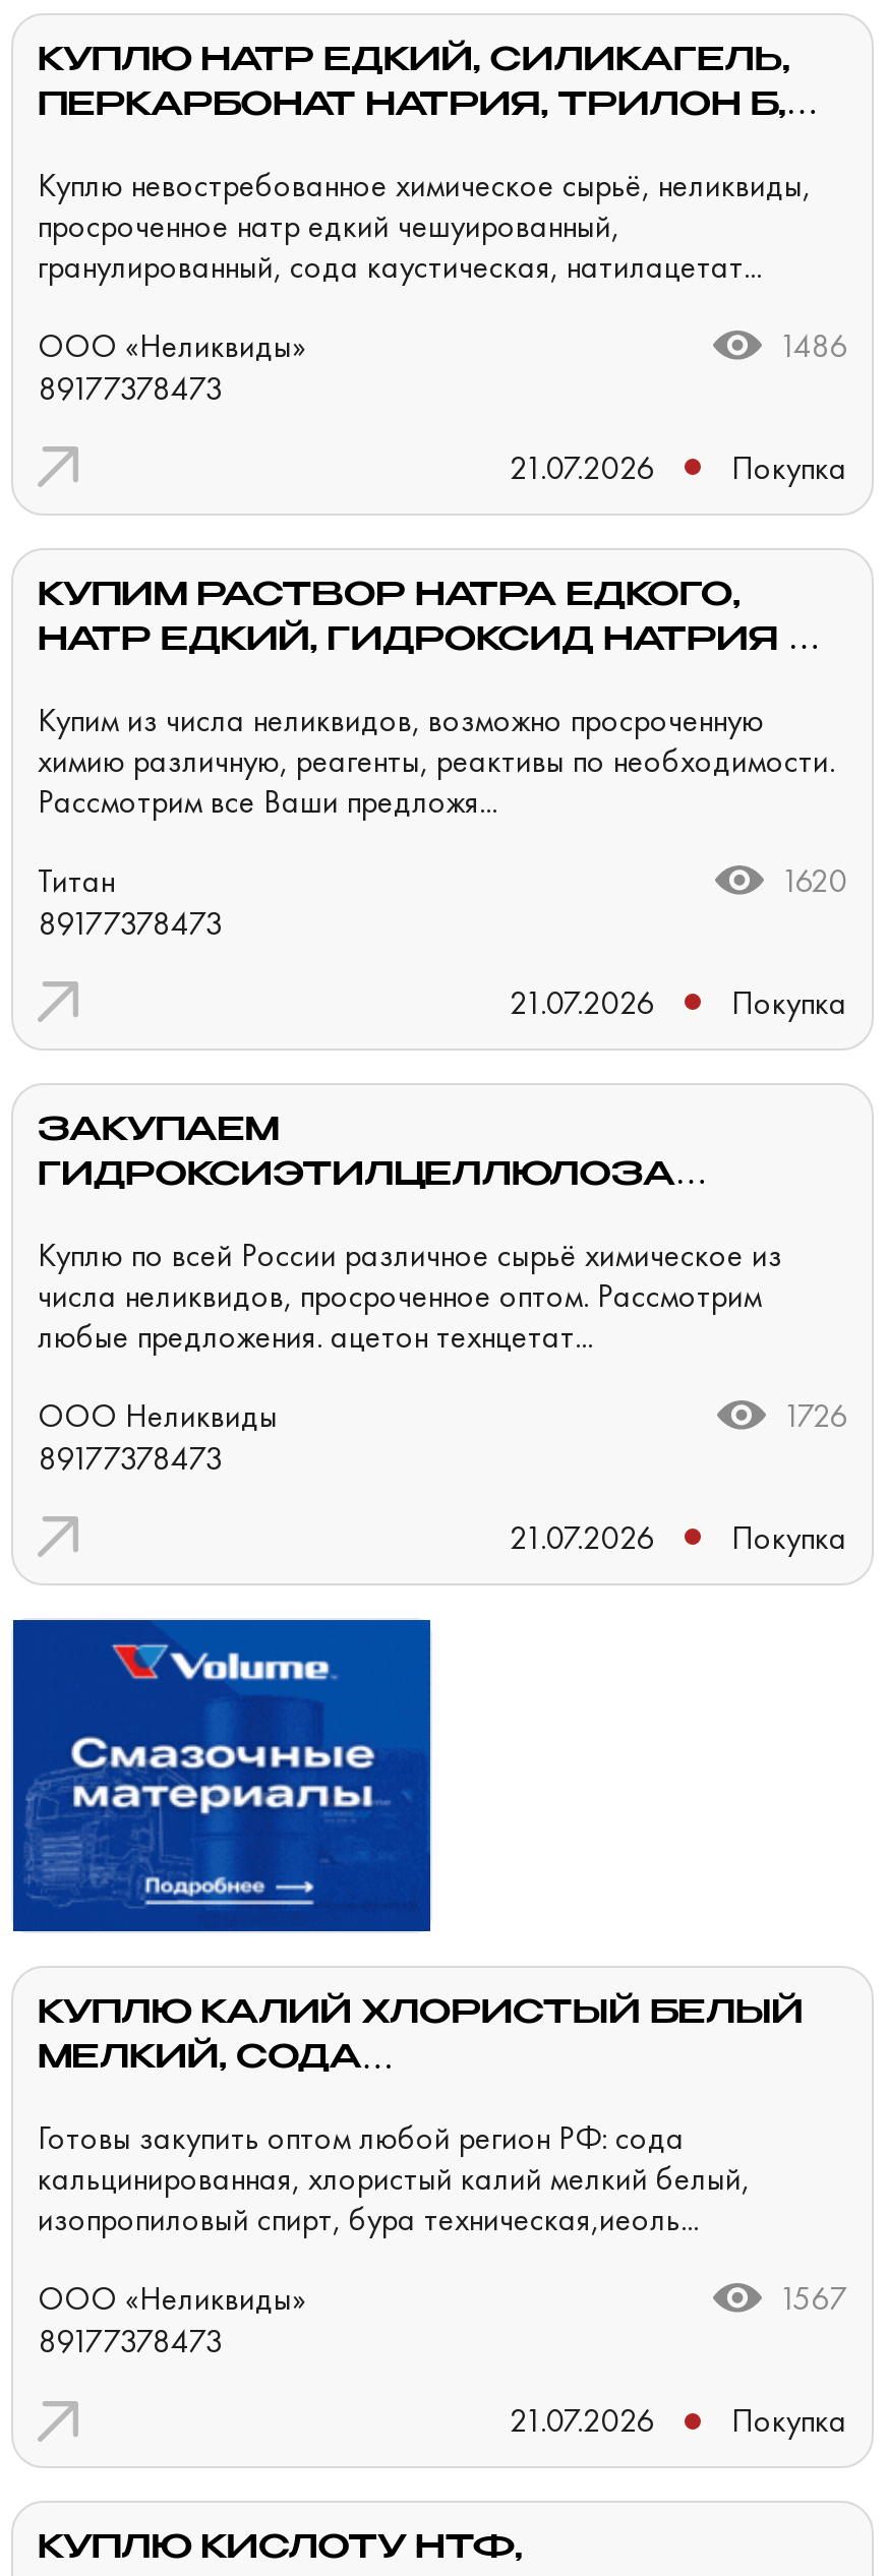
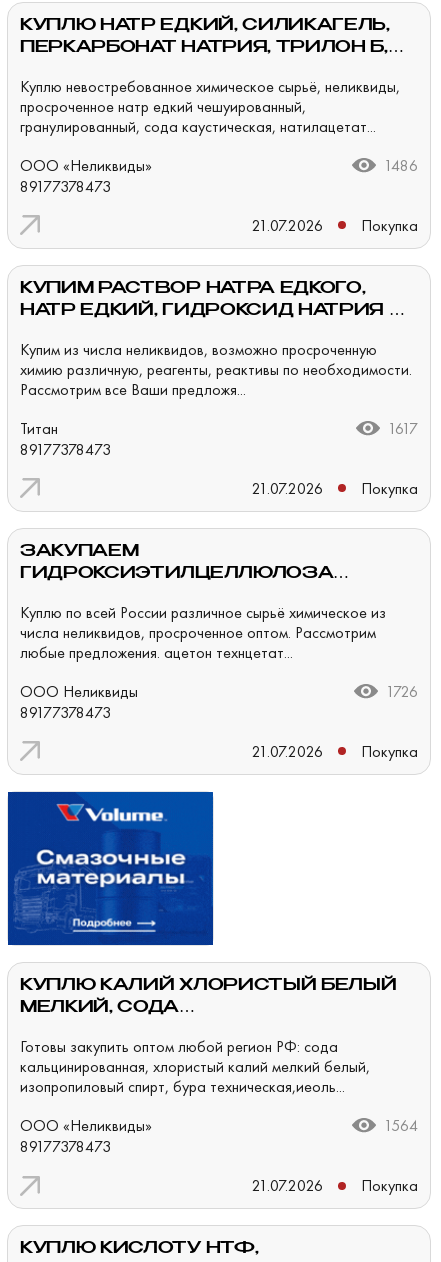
[780,858,847,901] 1620 -> [388,417,418,438] 1617
[778,2277,847,2320] 1567 -> [384,1115,418,1136] 1564

